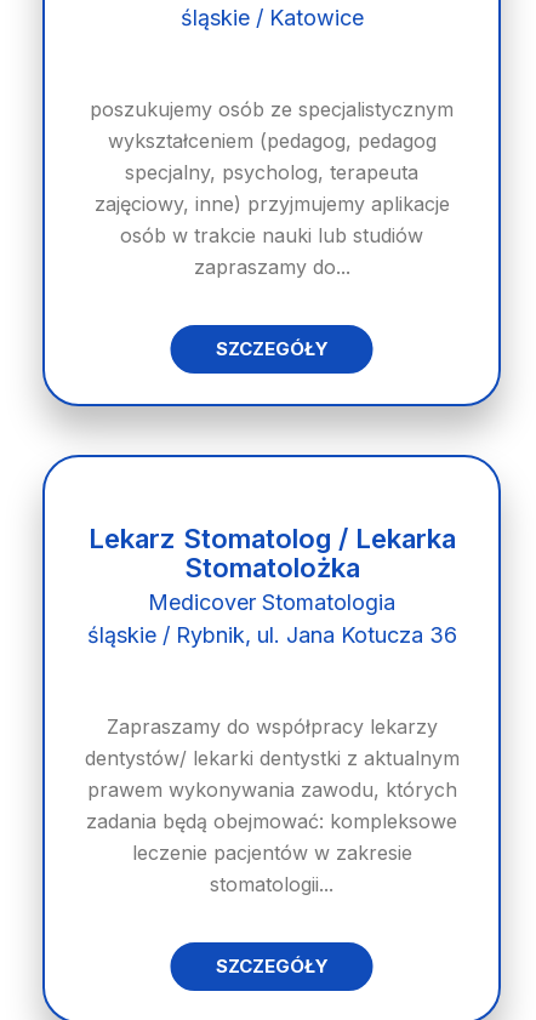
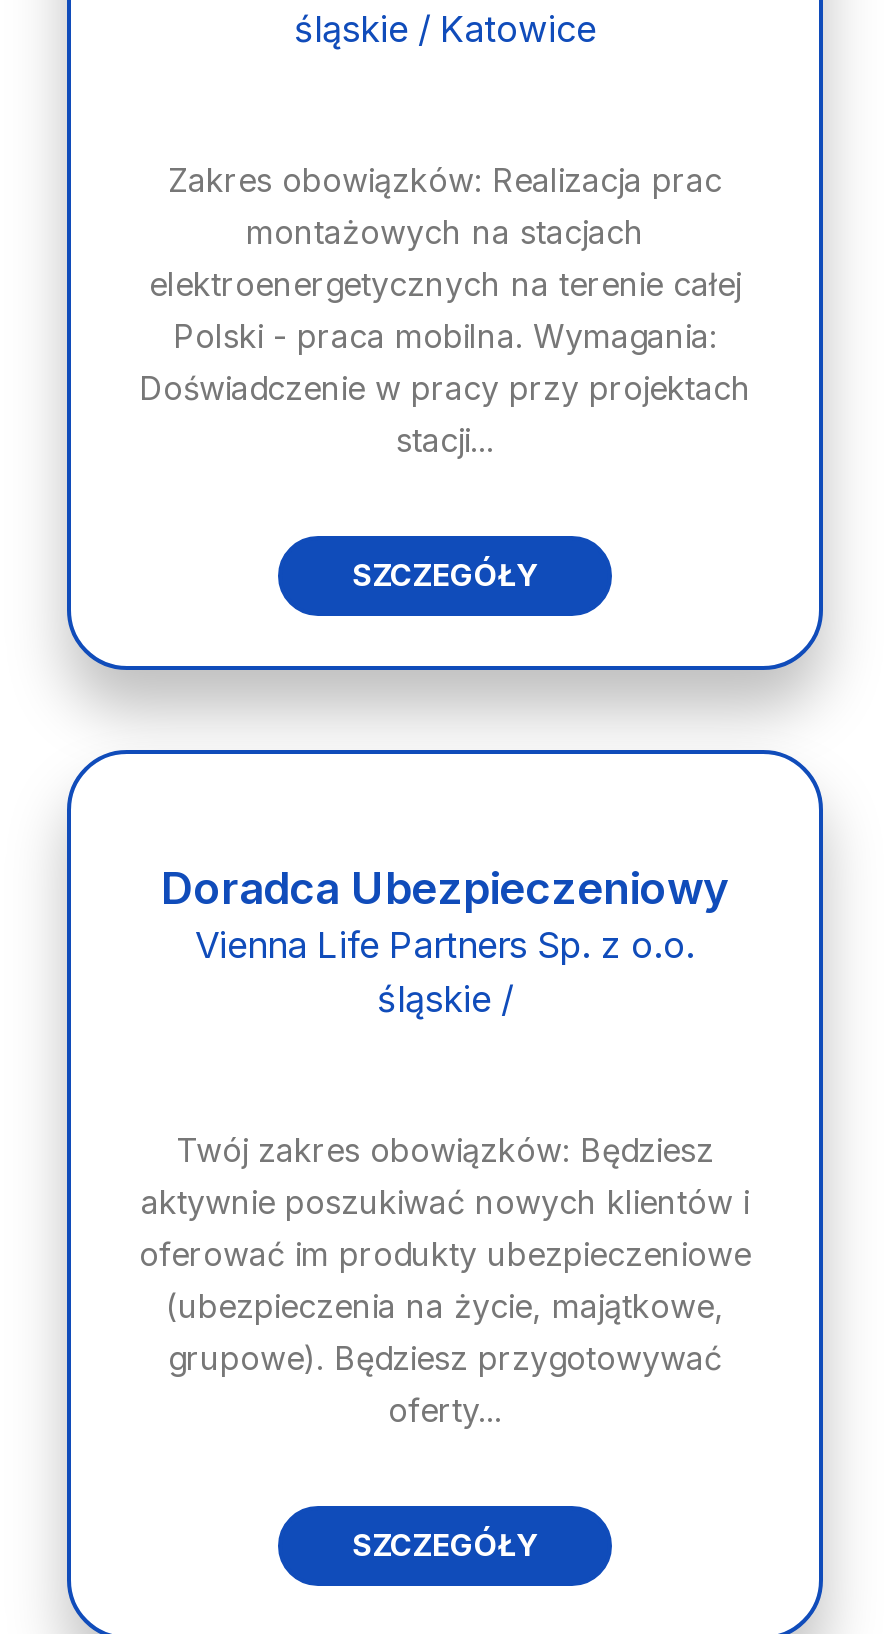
[90,97,454,279] poszukujemy osób ze specjalistycznym | wykształceniem (pedagog, pedagog | specjalny, psycholog, terapeuta | zajęciowy, inne) przyjmujemy aplikacje | osób w trakcie nauki lub studiów | zapraszamy do... -> [139,160,751,460] Zakres obowiązków: Realizacja prac | montażowych na stacjach | elektroenergetycznych na terenie całej | Polski - praca mobilna. Wymagania: | Doświadczenie w pracy przy projektach | stacji...
[87,523,457,648] Lekarz Stomatolog / Lekarka | Stomatolożka | Medicover Stomatologia | śląskie / Rybnik, ul. Jana Kotucza 36 -> [161,862,729,1020] Doradca Ubezpieczeniowy | Vienna Life Partners Sp. z o.o. | śląskie /
[84,714,459,896] Zapraszamy do współpracy lekarzy | dentystów/ lekarki dentystki z aktualnym | prawem wykonywania zawodu, których | zadania będą obejmować: kompleksowe | leczenie pacjentów w zakresie | stomatologii... -> [139,1130,751,1430] Twój zakres obowiązków: Będziesz | aktywnie poszukiwać nowych klientów i | oferować im produkty ubezpieczeniowe | (ubezpieczenia na życie, majątkowe, | grupowe). Będziesz przygotowywać | oferty...

